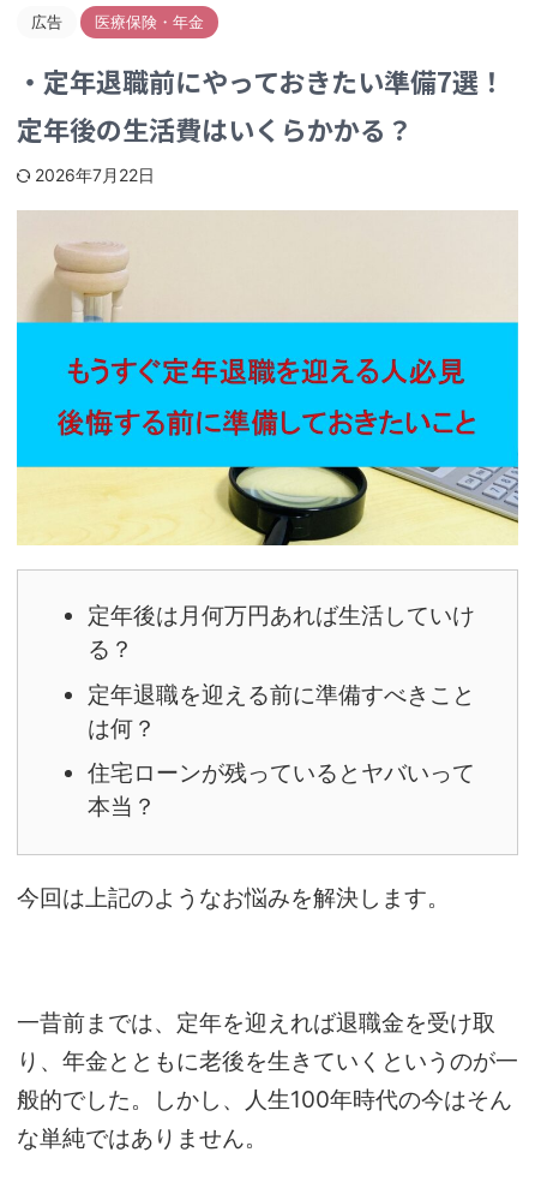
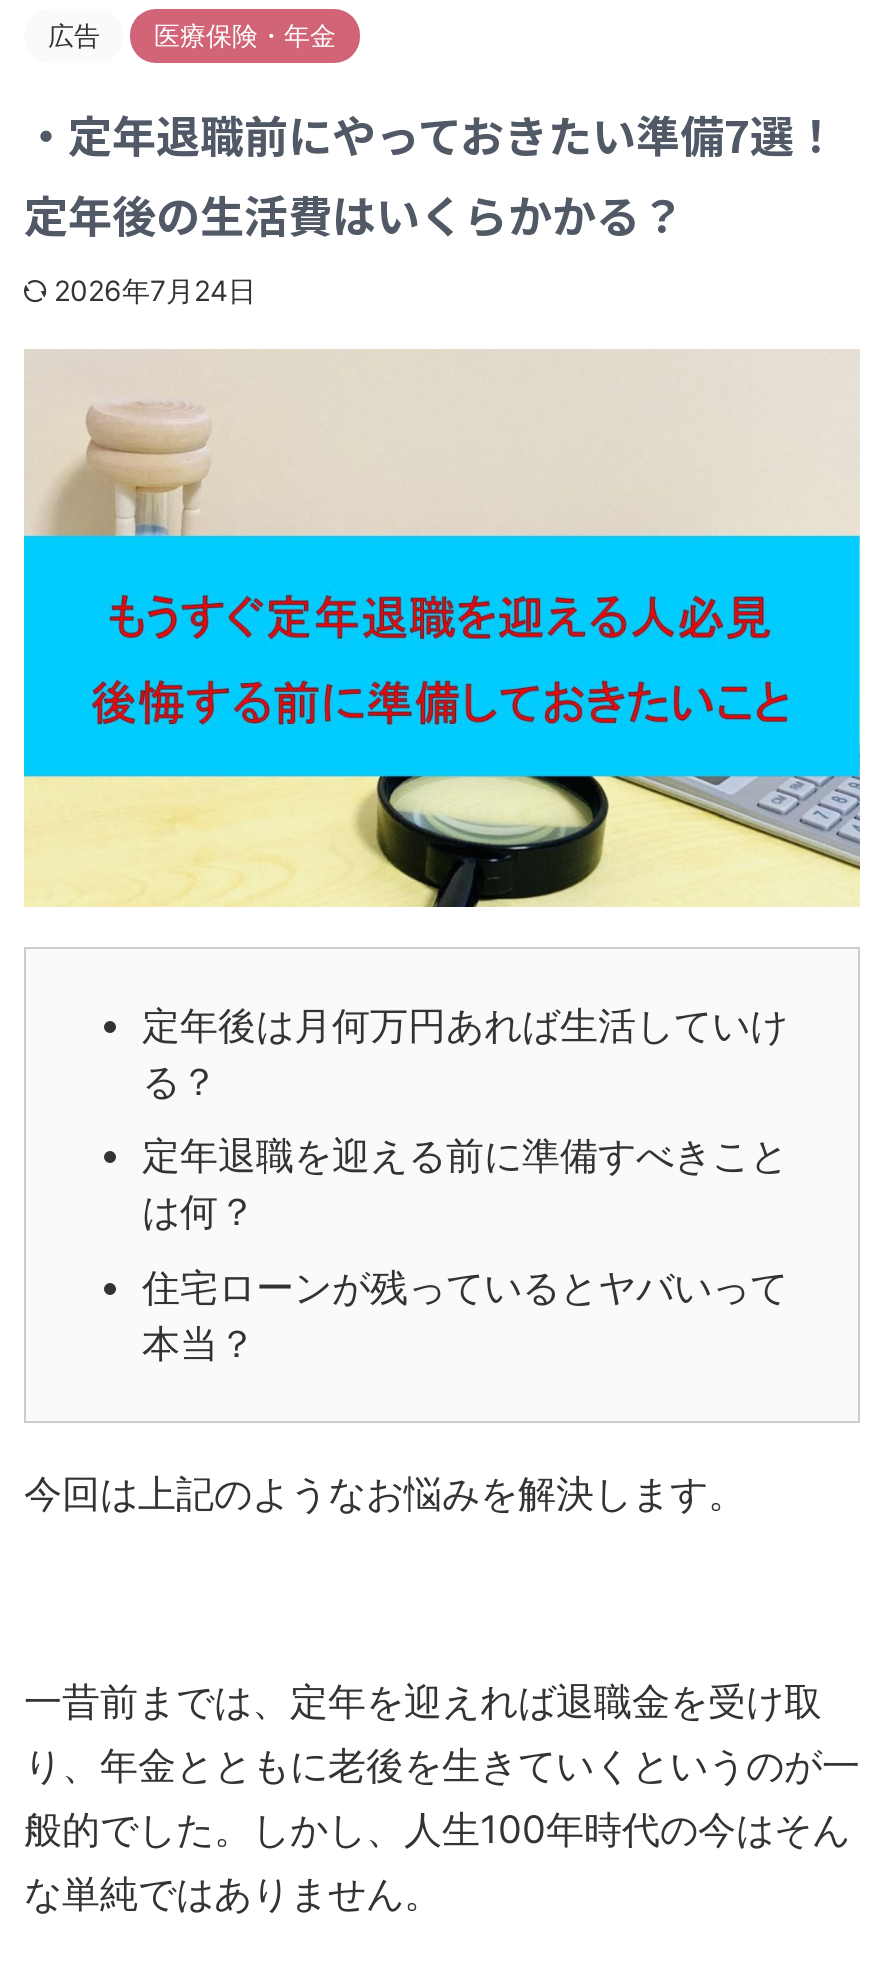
[35,165,155,185] 2026年7月22日 -> [54,273,256,307] 2026年7月24日

